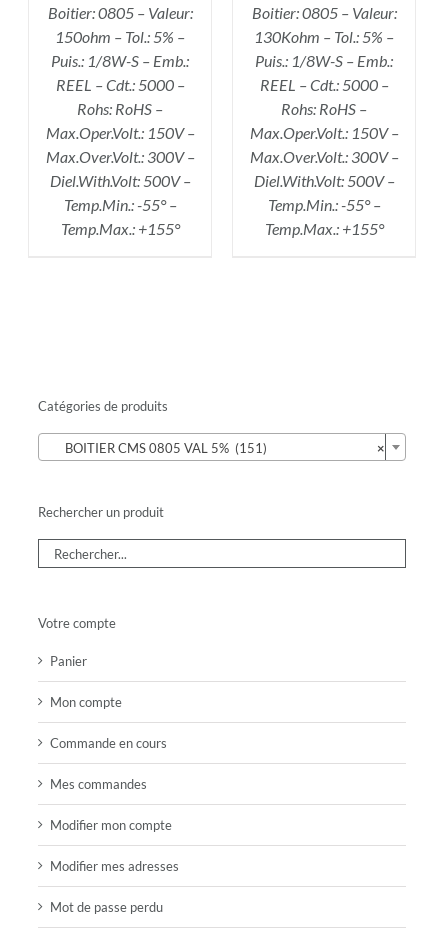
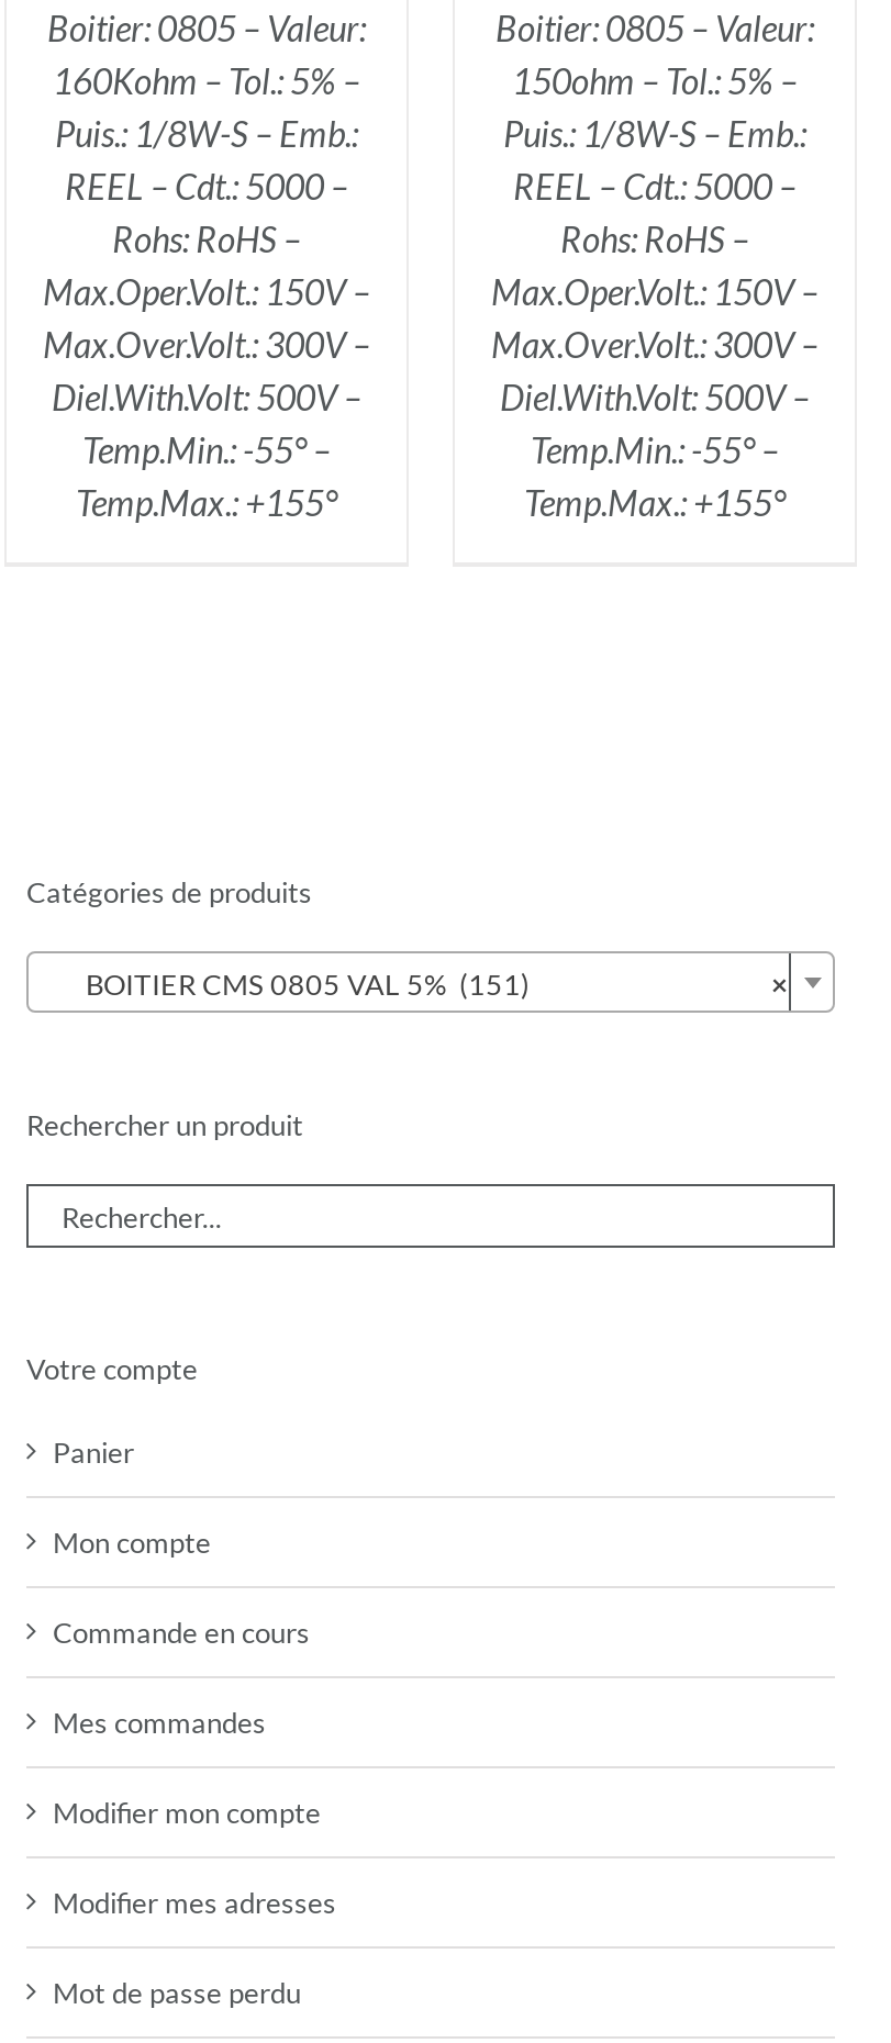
[55,27,185,46] 150ohm – Tol.: 5% – -> [53,60,360,102] 160Kohm – Tol.: 5% –
[254,27,394,46] 130Kohm – Tol.: 5% – -> [512,60,798,102] 150ohm – Tol.: 5% –

